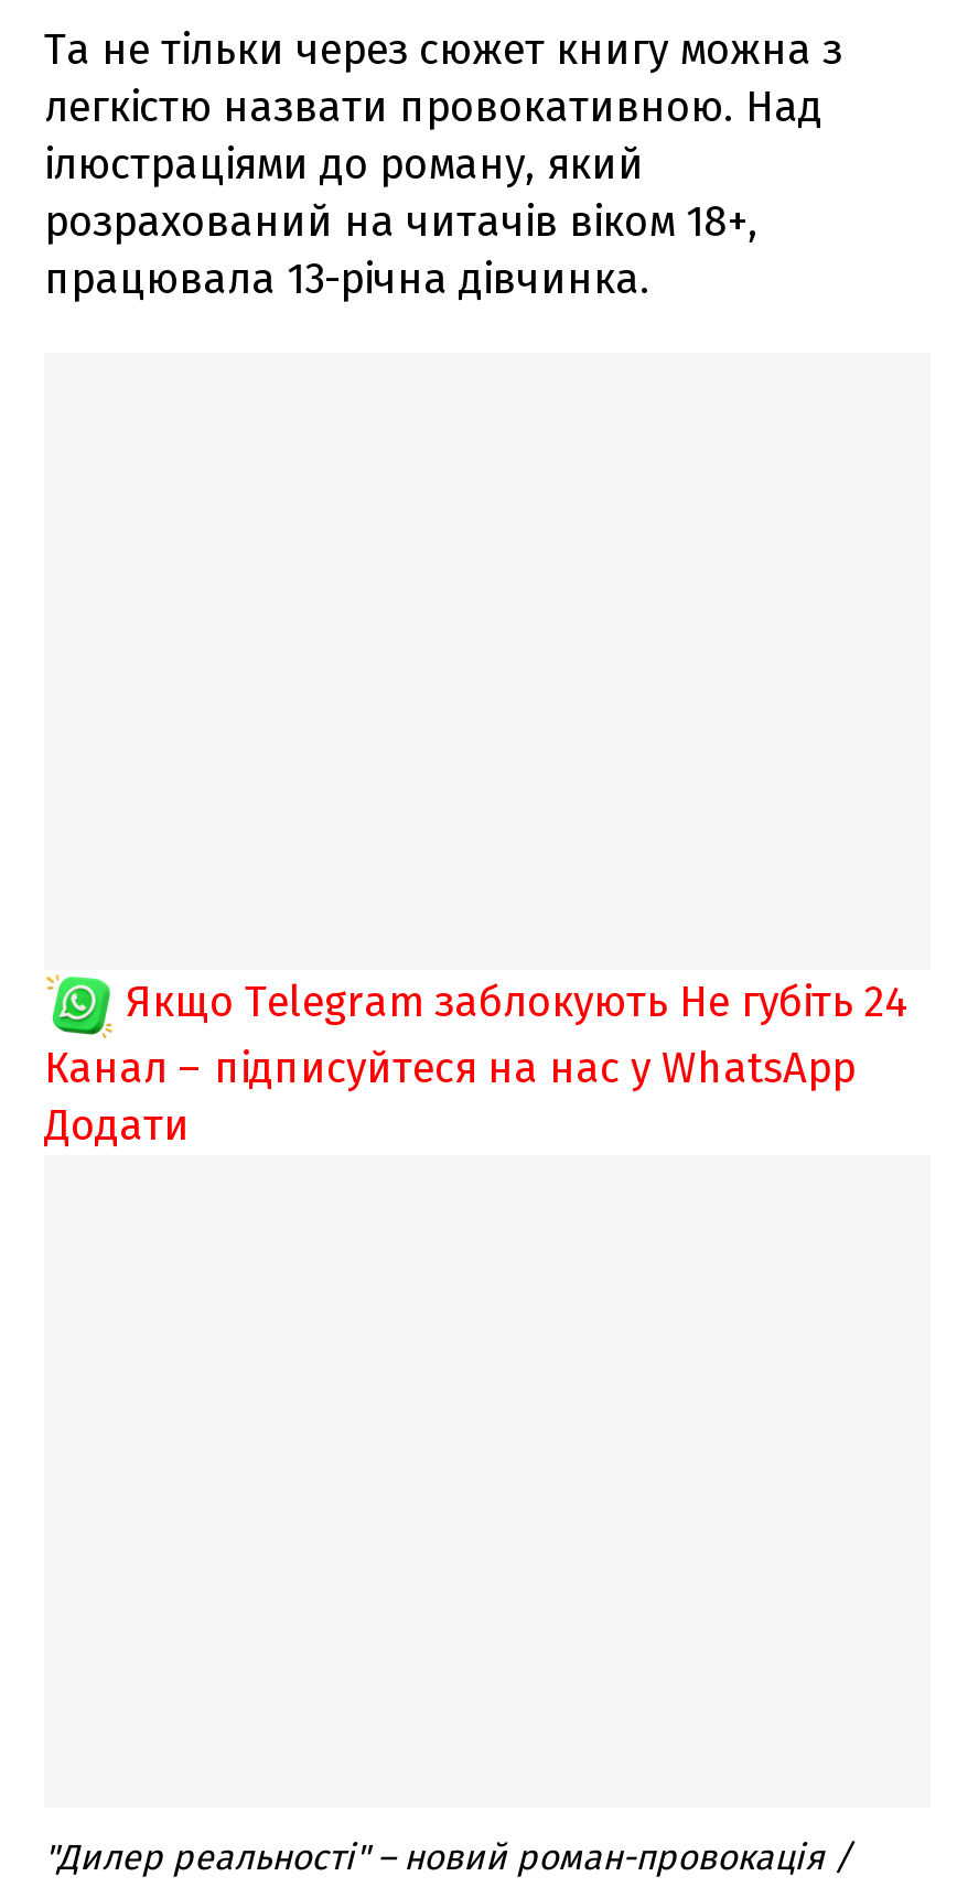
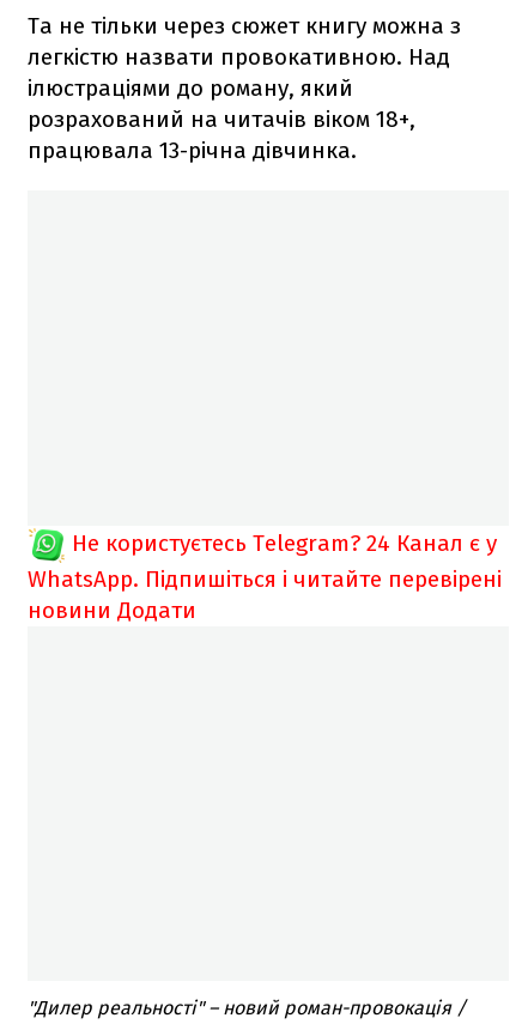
[44,976,908,1150] Якщо Telegram заблокують Не губіть 24 | Канал – підписуйтеся на нас у WhatsApp | Додати -> [28,529,502,624] Не користуєтесь Telegram? 24 Канал є у | WhatsApp. Підпишіться і читайте перевірені | новини Додати

